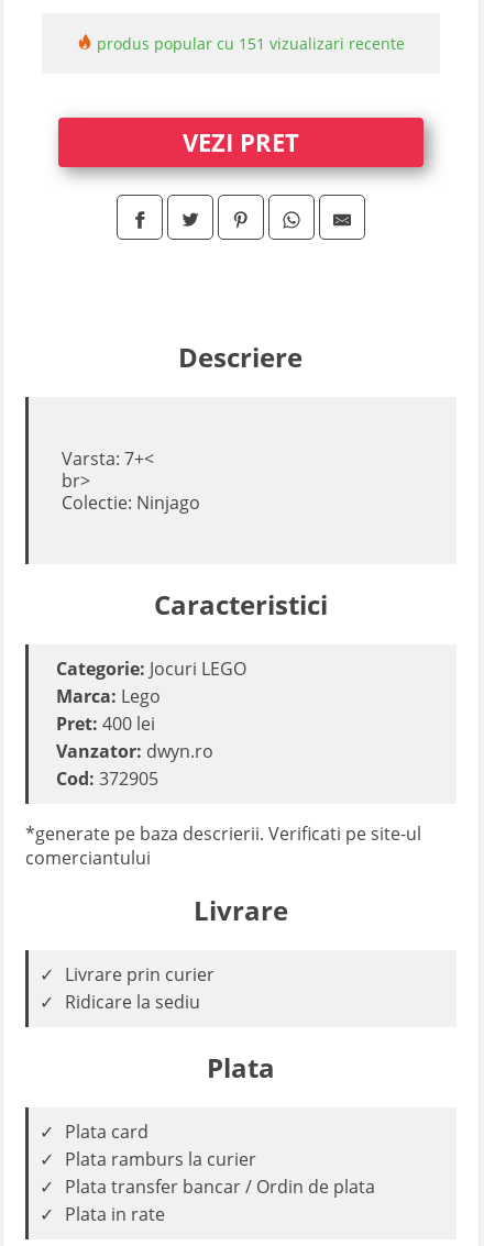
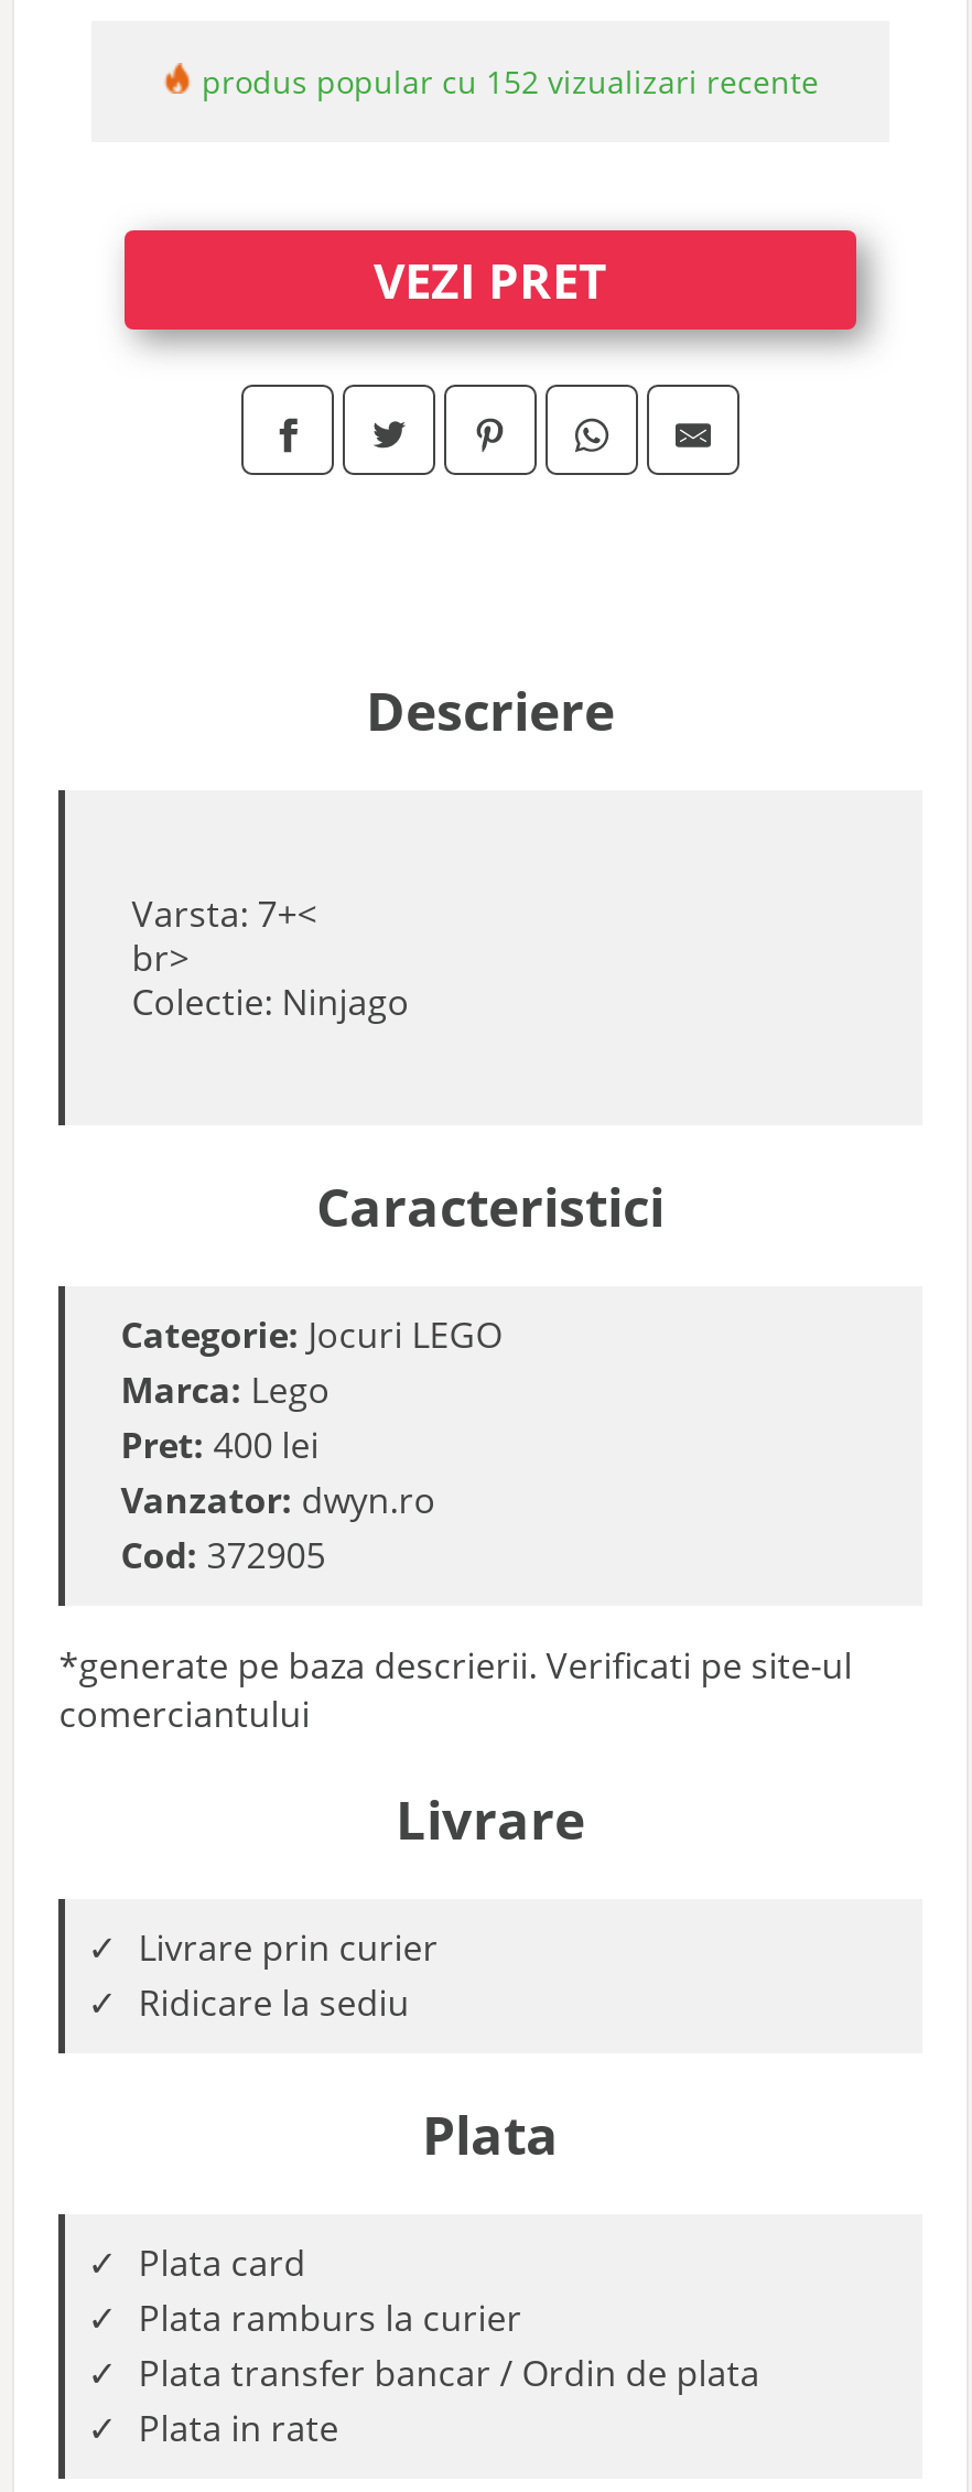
[92,33,405,54] produs popular cu 151 vizualizari recente -> [193,61,819,103] produs popular cu 152 vizualizari recente

